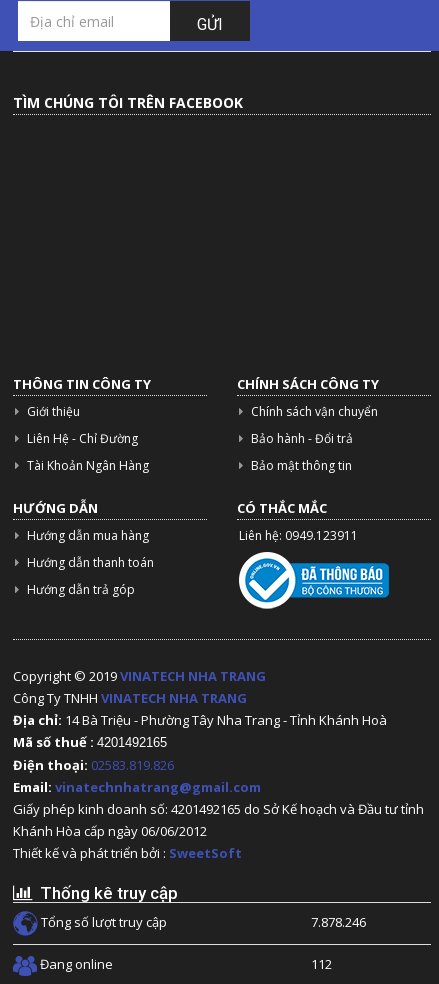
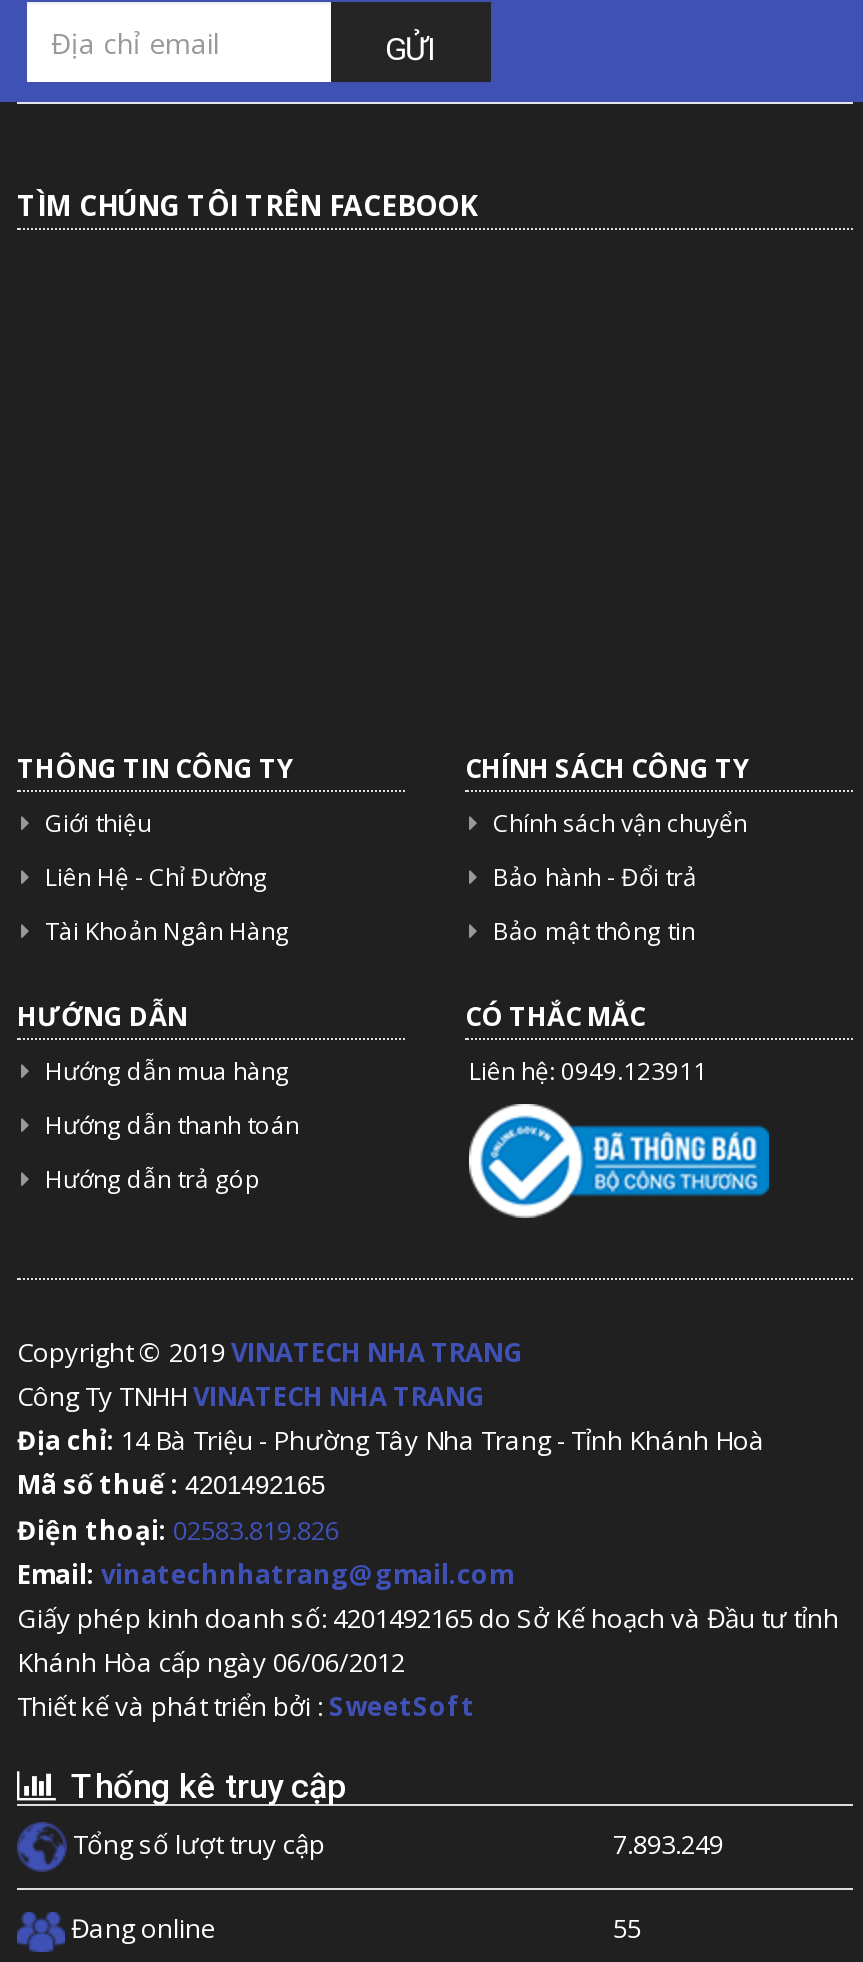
[311,913,366,931] 7.878.246 -> [613,1827,723,1863] 7.893.249
[311,955,332,973] 112 -> [613,1911,641,1947] 55

